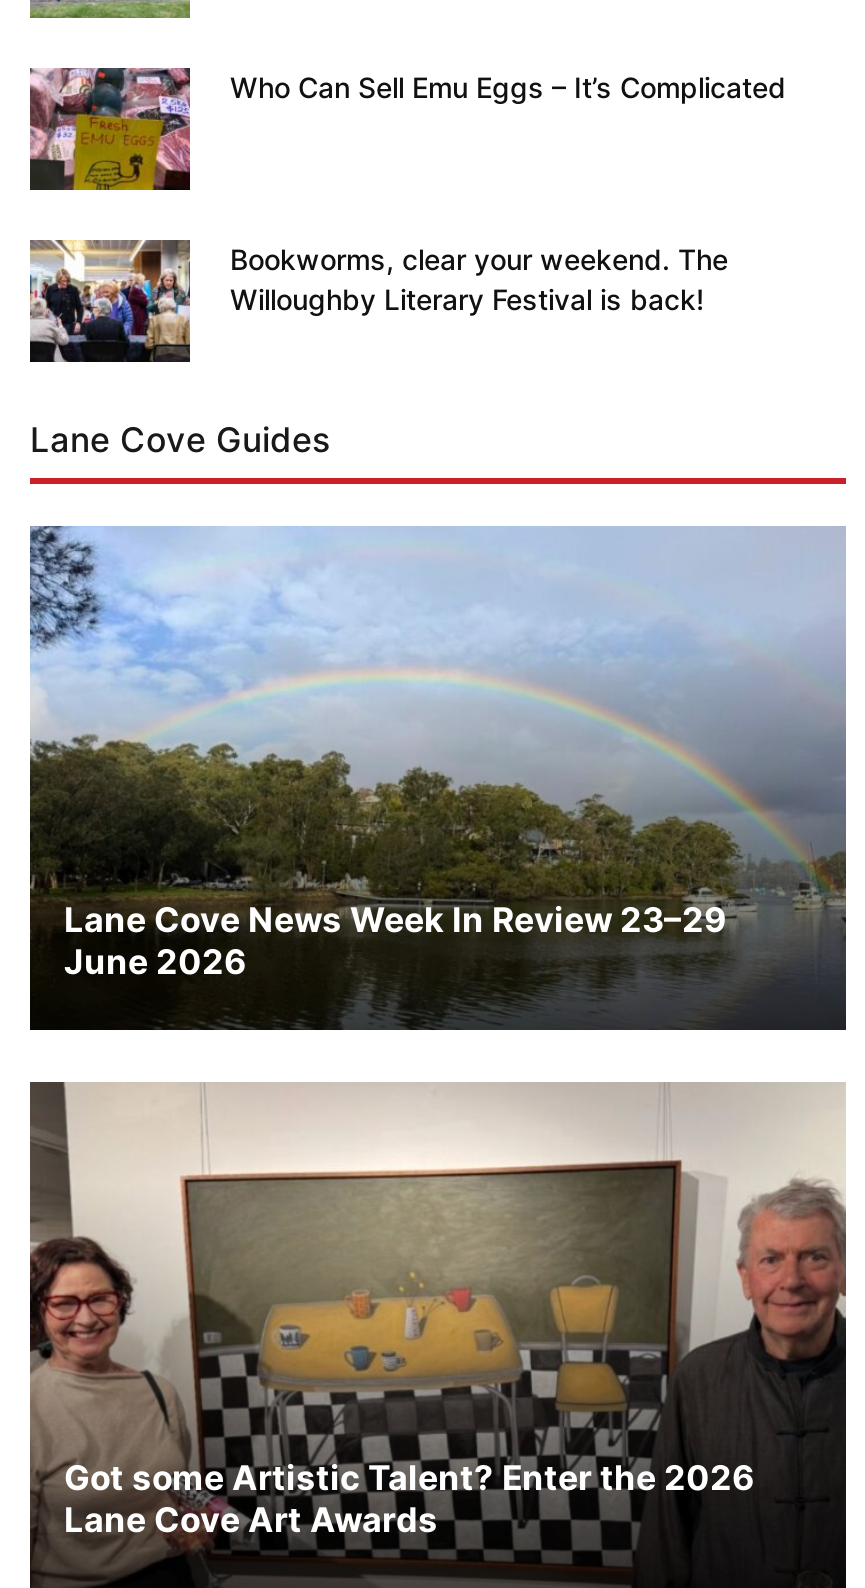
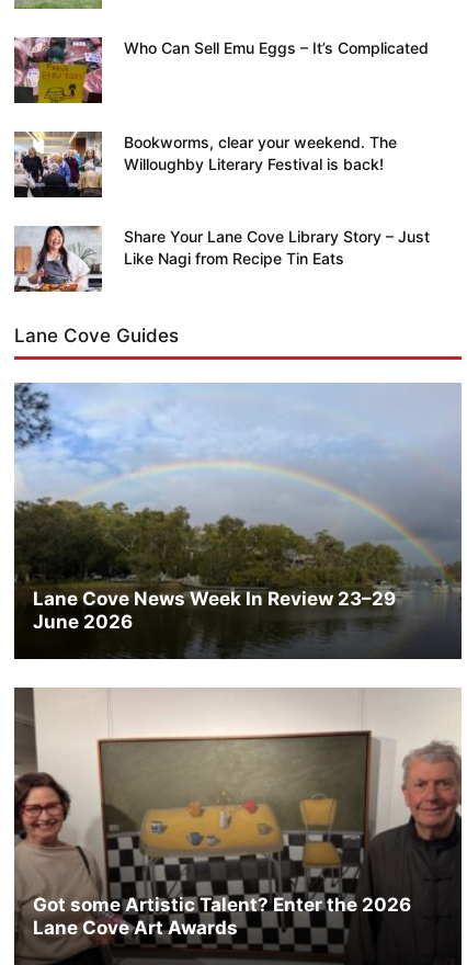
none -> [14,226,430,293] [image] | Share Your Lane Cove Library Story – Just | Like Nagi from Recipe Tin Eats

